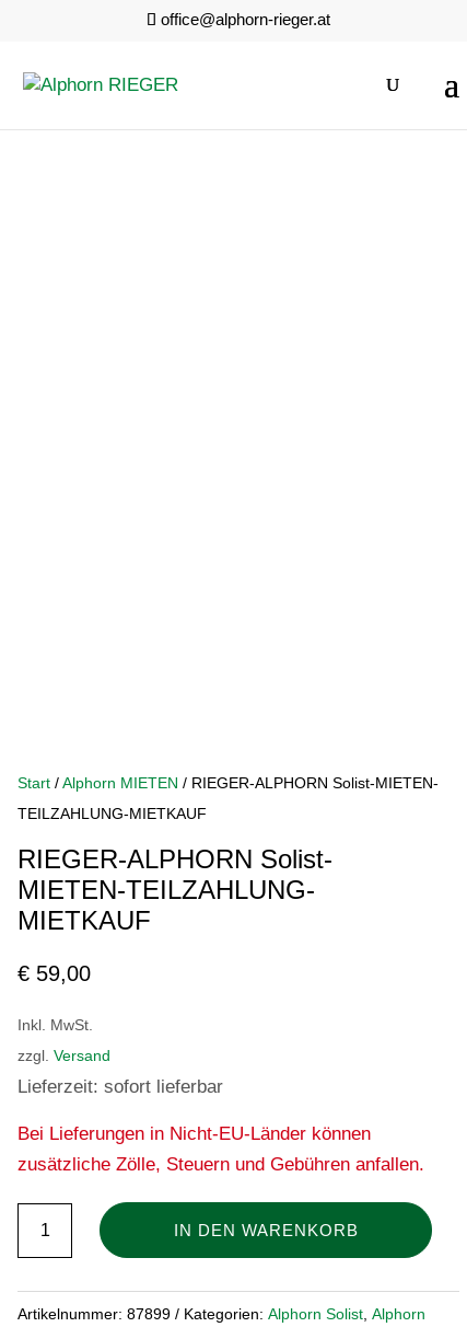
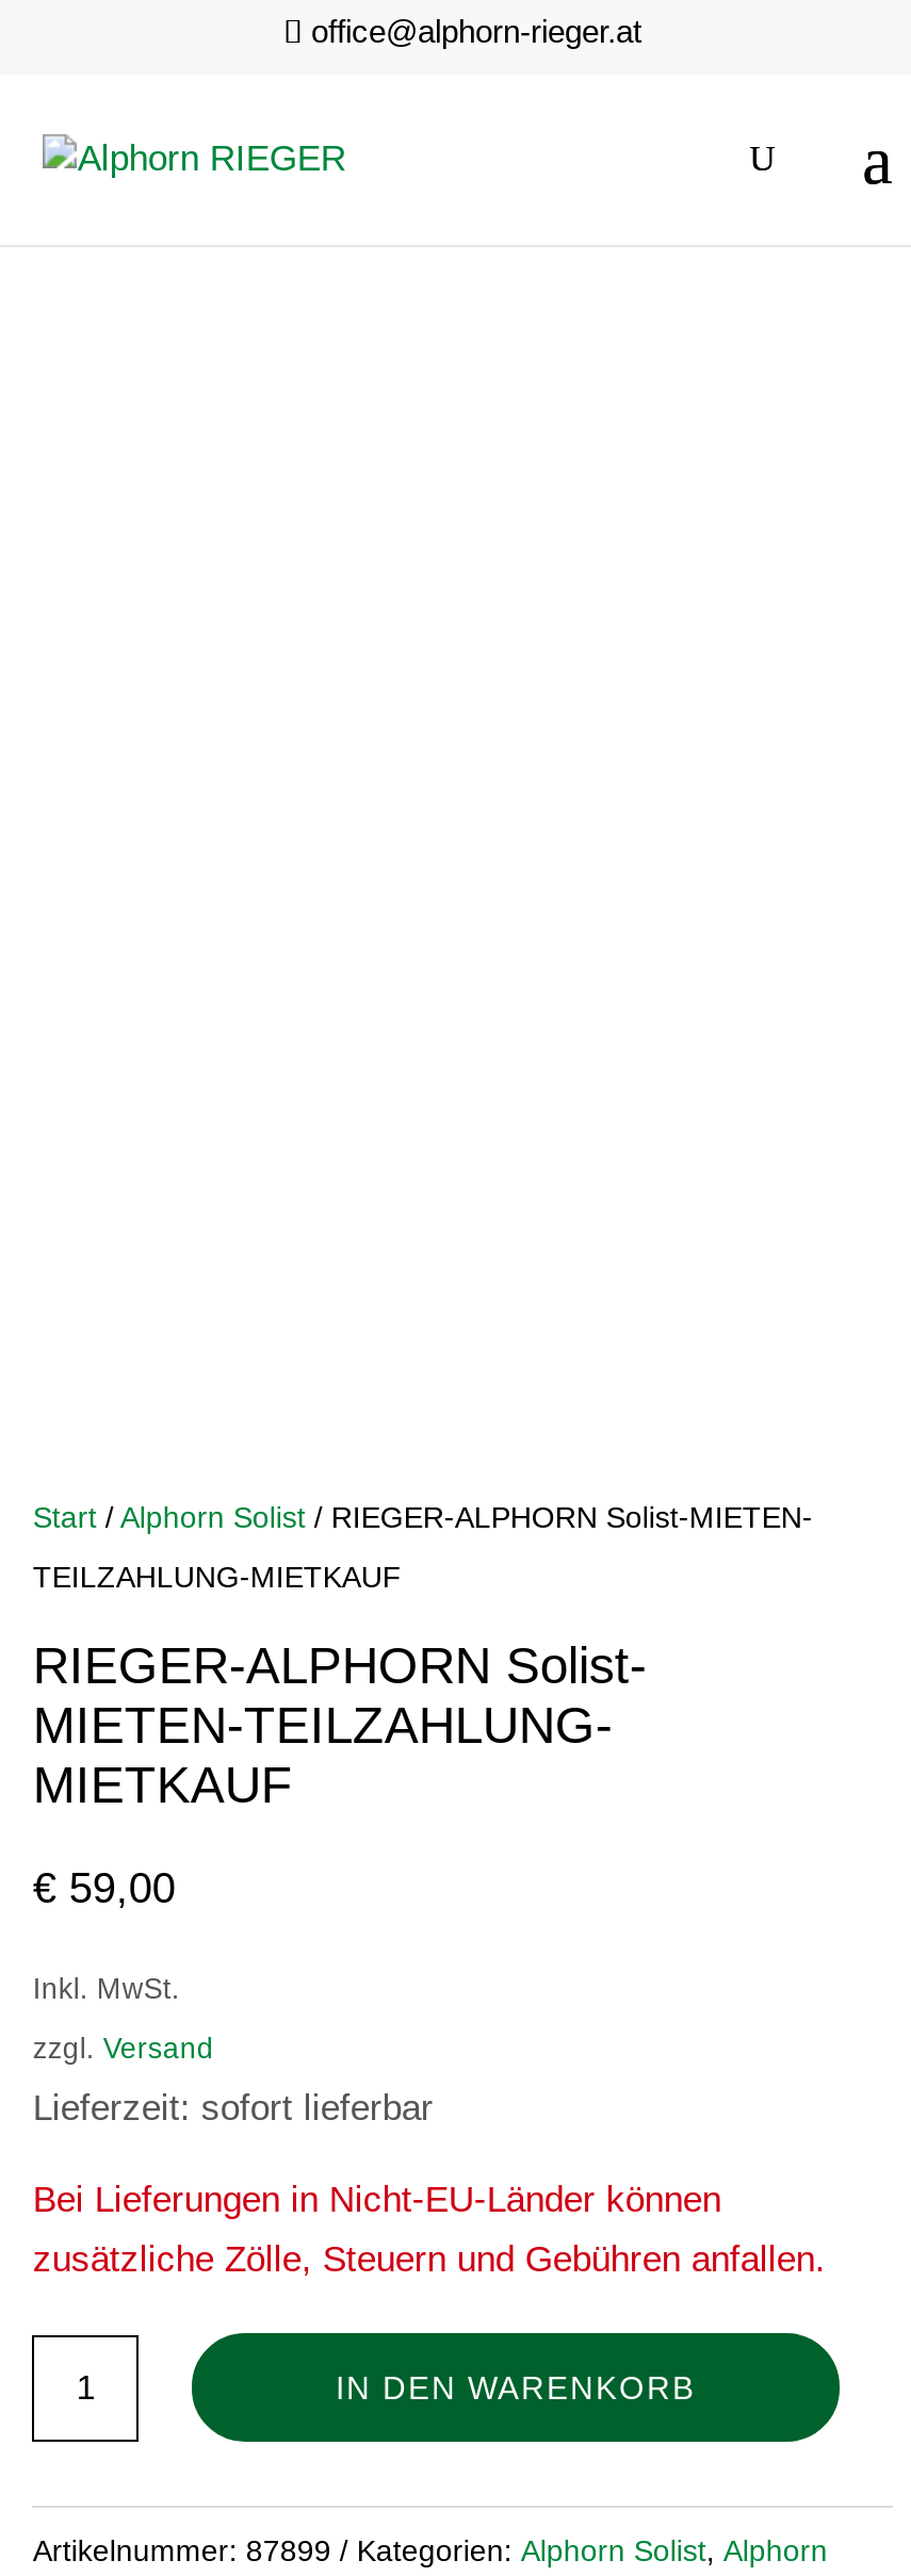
[18,774,439,792] Start / Alphorn MIETEN / RIEGER-ALPHORN Solist-MIETEN- -> [33,1500,813,1534] Start / Alphorn Solist / RIEGER-ALPHORN Solist-MIETEN-

